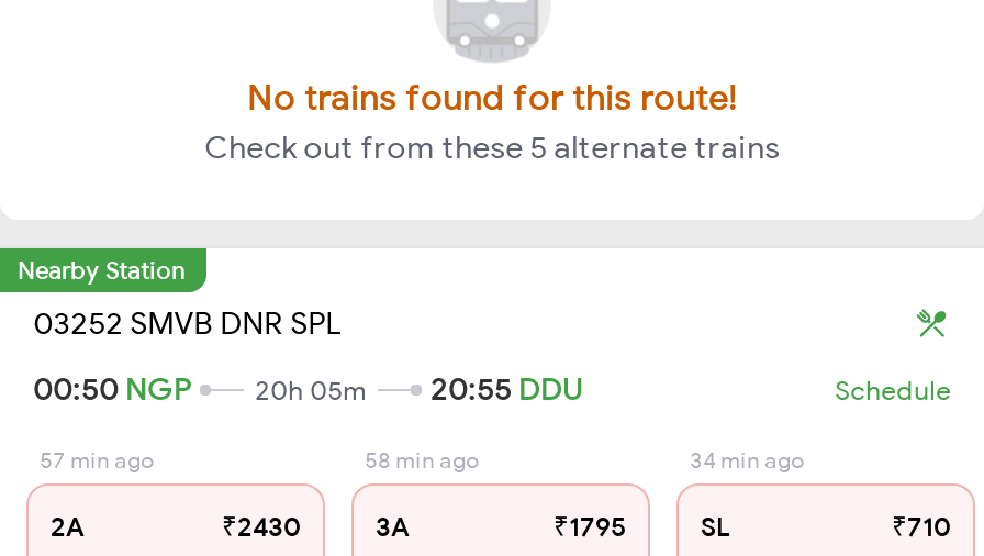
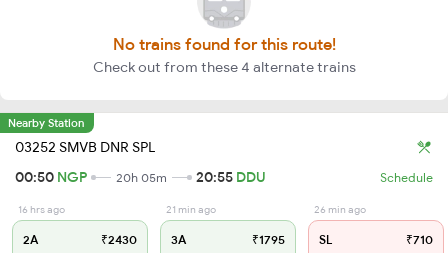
[204,127,780,167] Check out from these 5 alternate trains -> [92,58,355,76] Check out from these 4 alternate trains
[40,446,154,475] 57 min ago -> [18,203,65,216] 16 hrs ago
[365,446,479,475] 58 min ago -> [166,203,216,216] 21 min ago
[690,446,804,475] 34 min ago -> [314,203,366,216] 26 min ago

